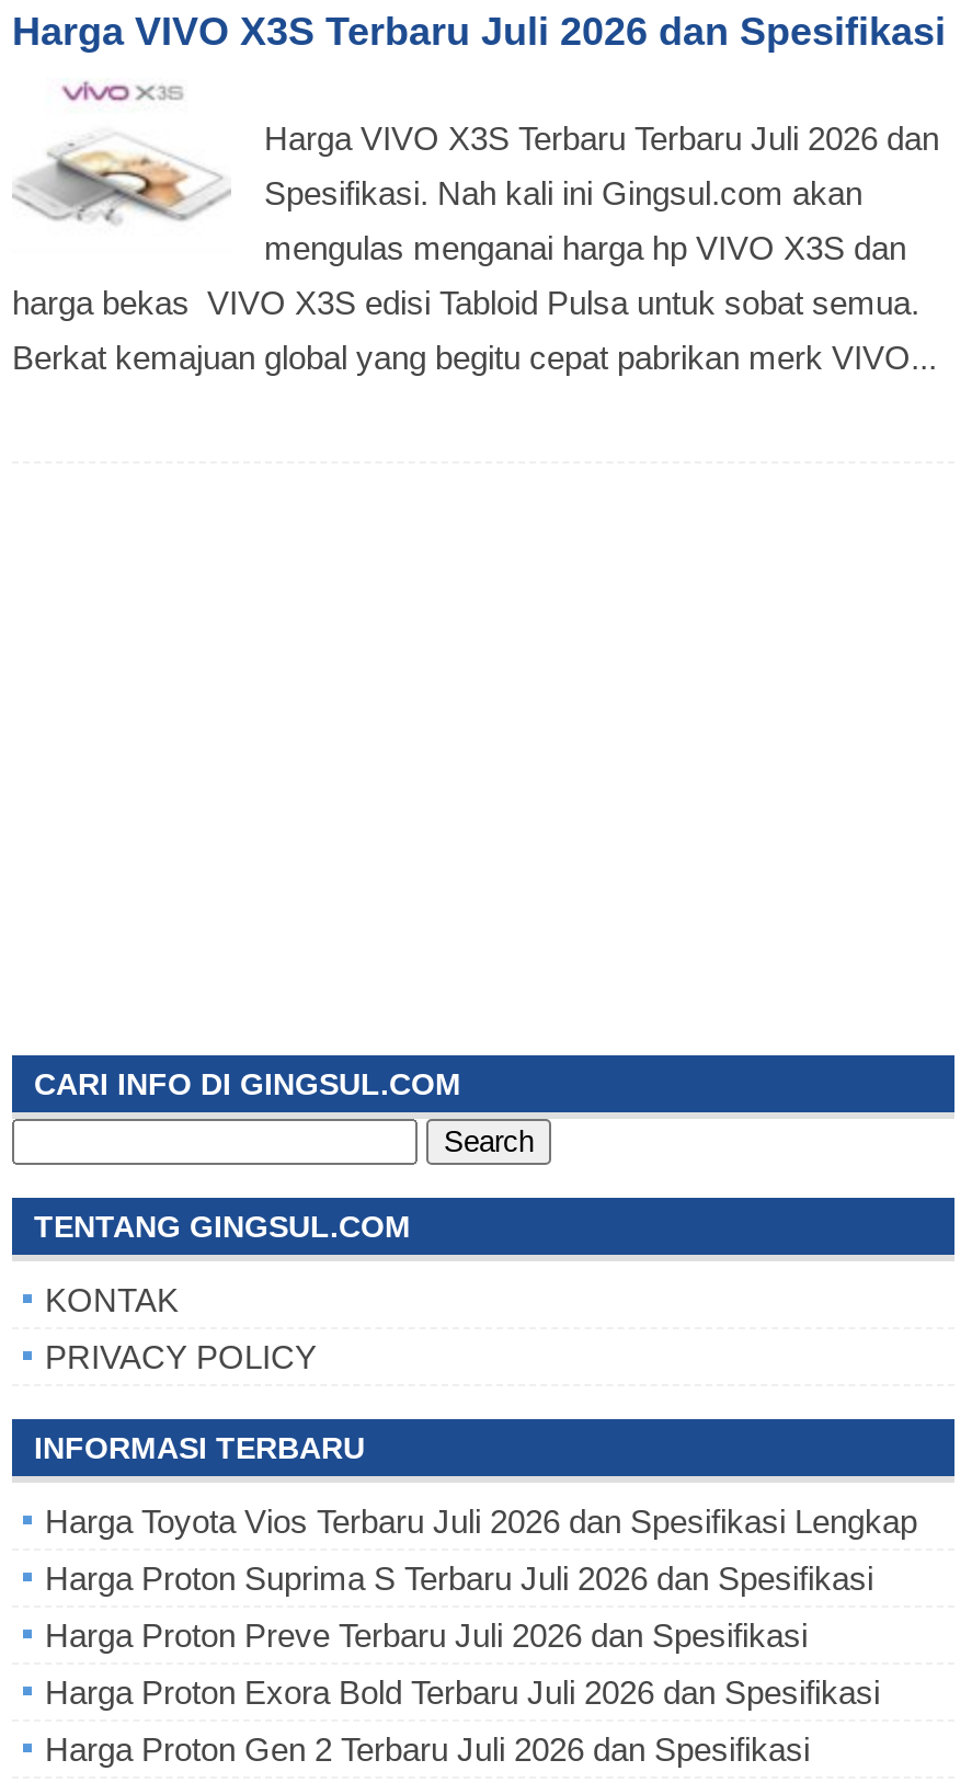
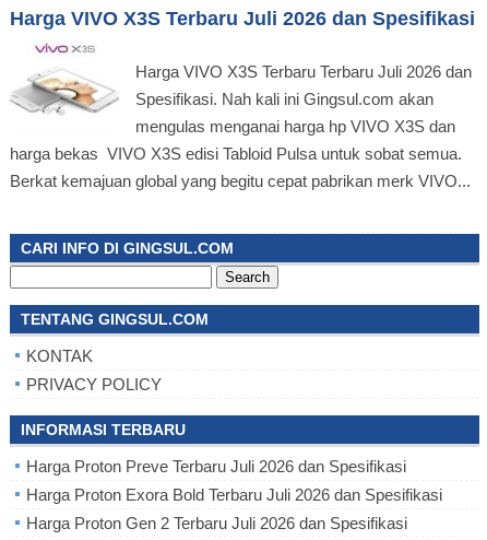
[45,1502,917,1597] Harga Toyota Vios Terbaru Juli 2026 dan Spesifikasi Lengkap | Harga Proton Suprima S Terbaru Juli 2026 dan Spesifikasi -> none

